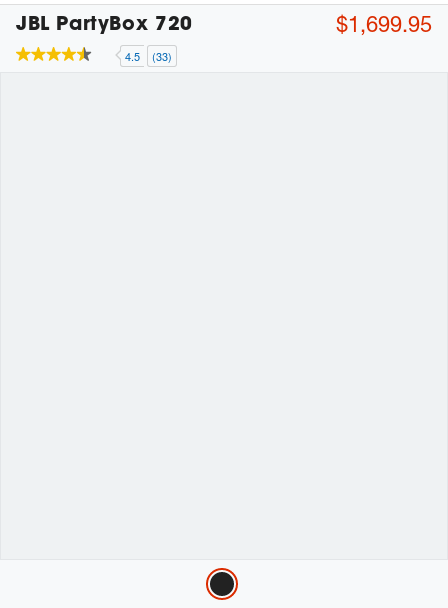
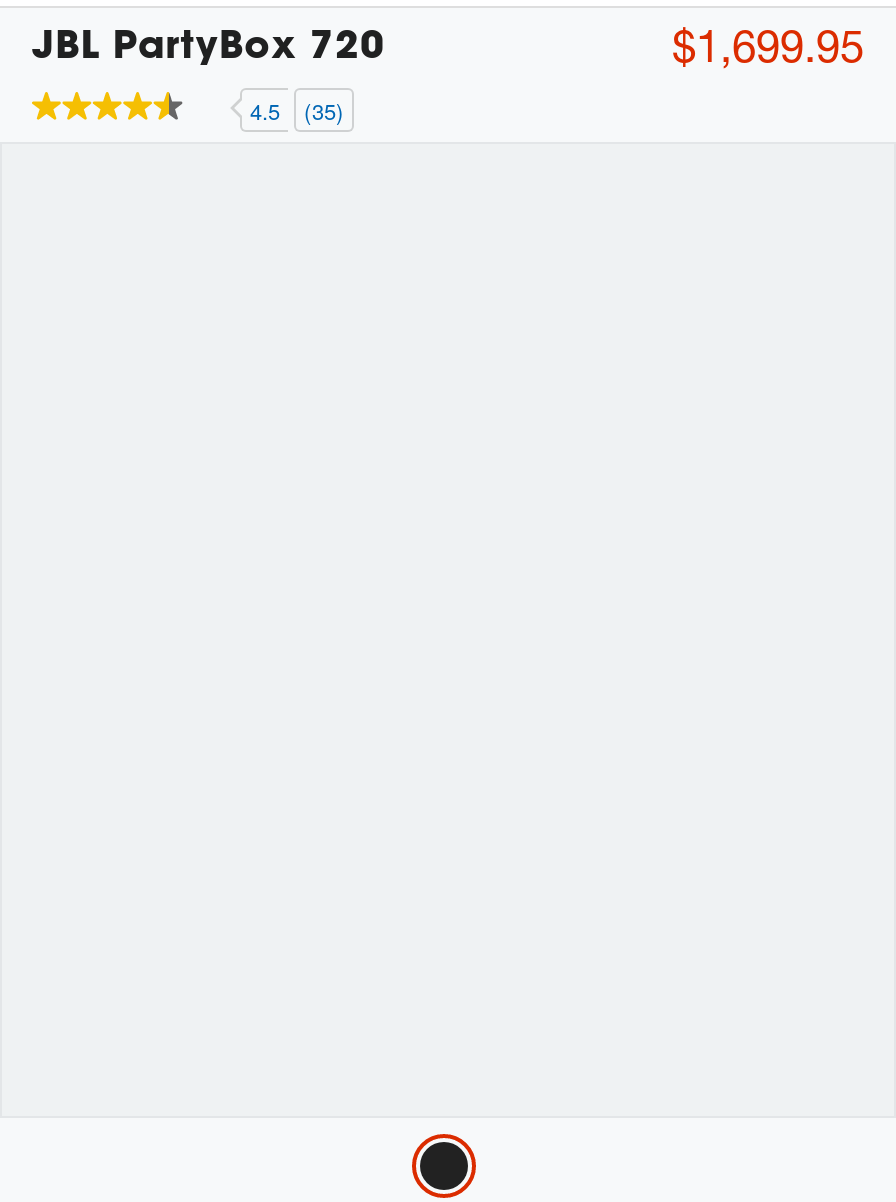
[125,48,172,64] 4.5 (33) -> [250,94,344,126] 4.5 (35)

